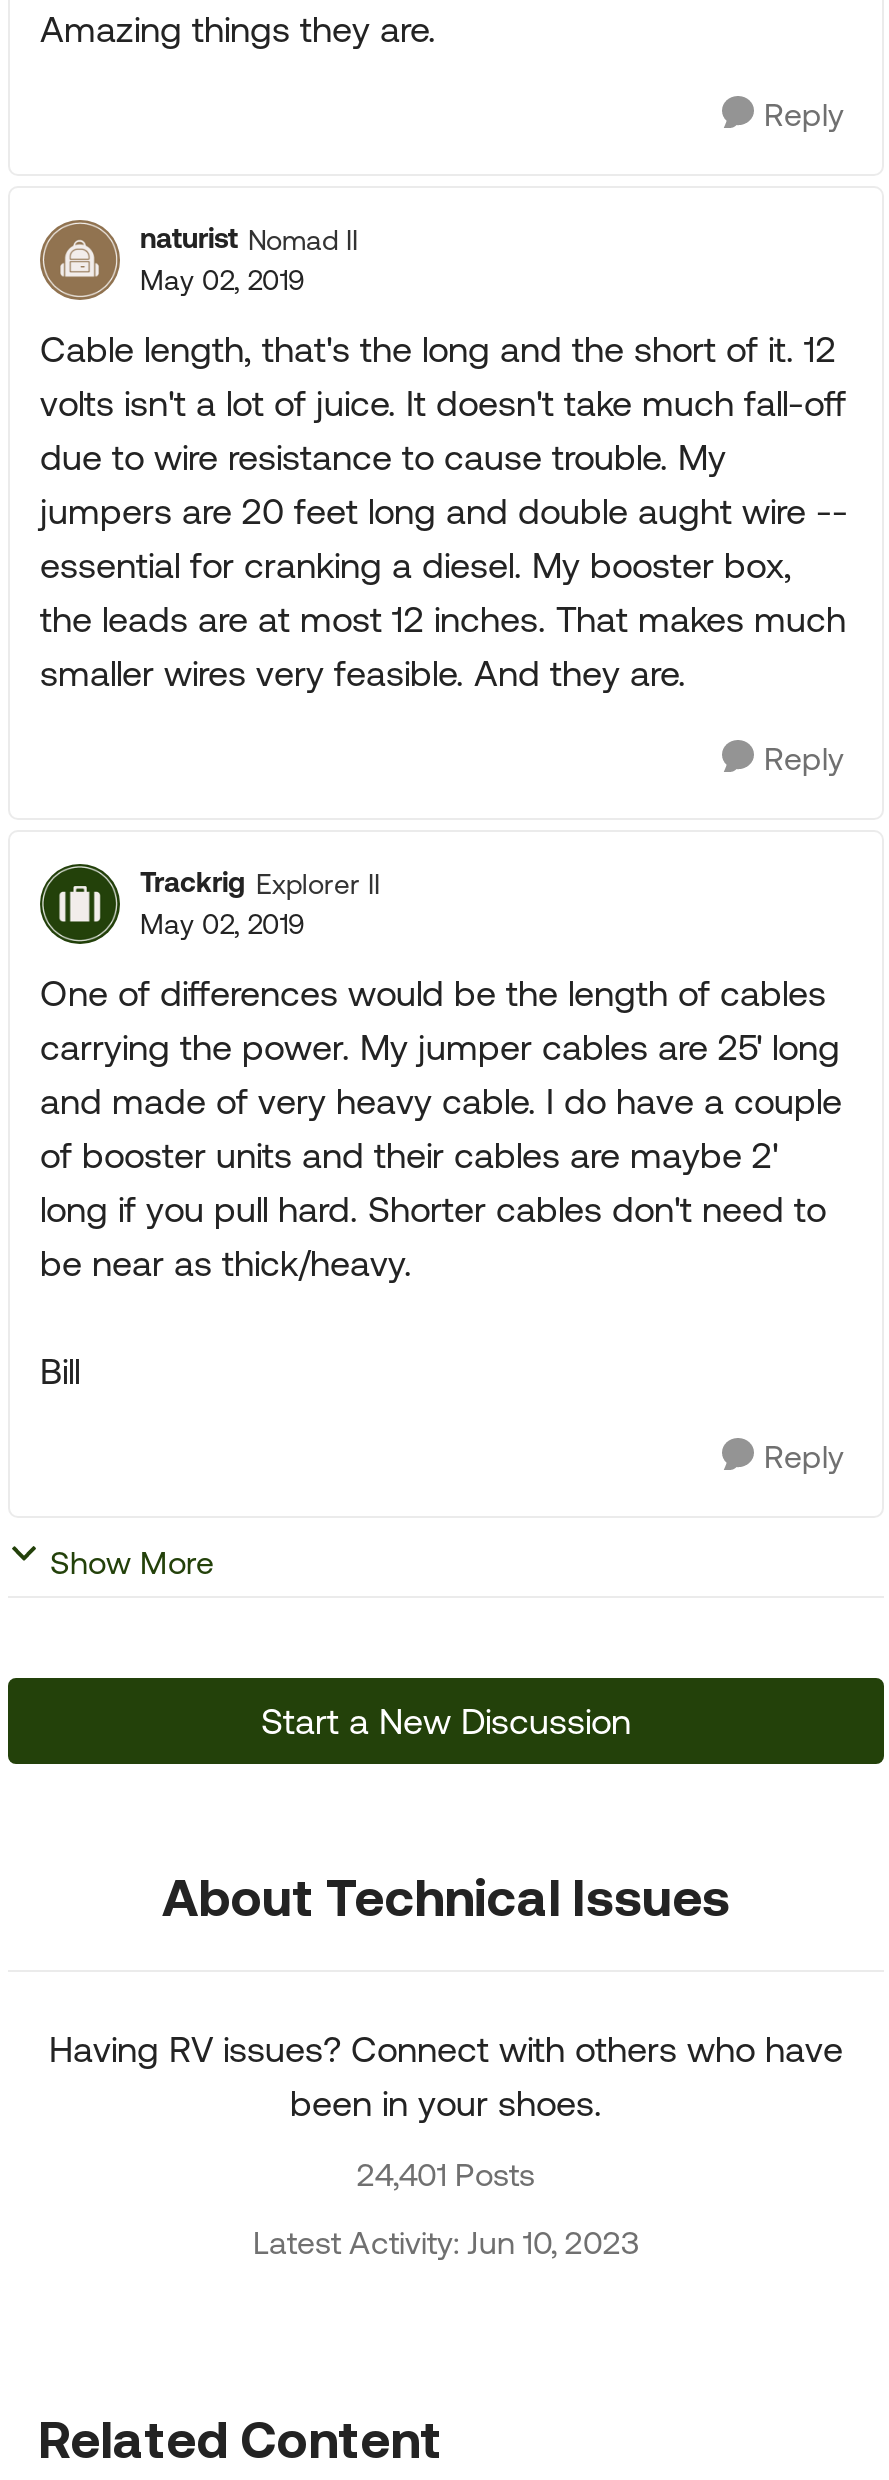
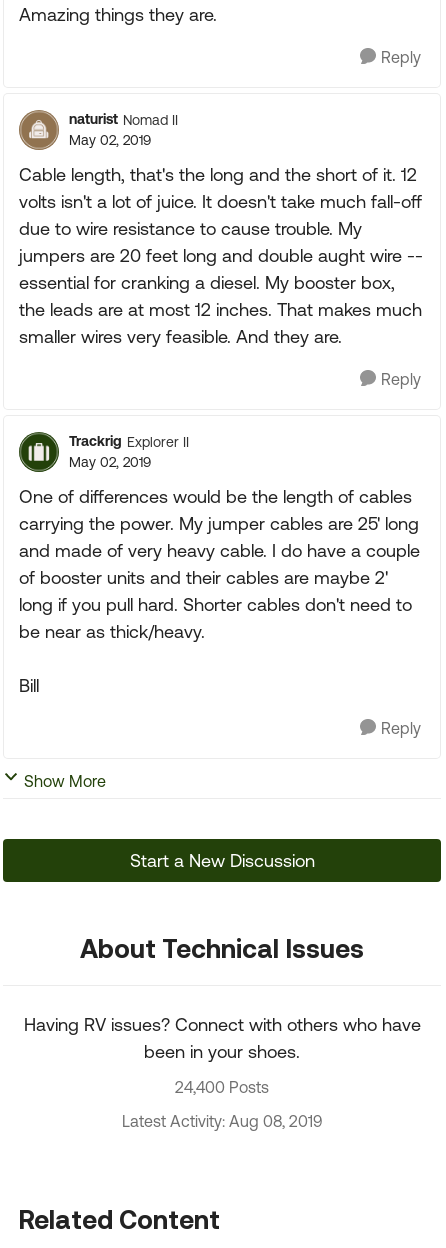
[357,2156,535,2192] 24,401 Posts -> [175,1078,269,1096] 24,400 Posts
[253,2224,639,2260] Latest Activity: Jun 10, 2023 -> [122,1112,322,1130] Latest Activity: Aug 08, 2019

